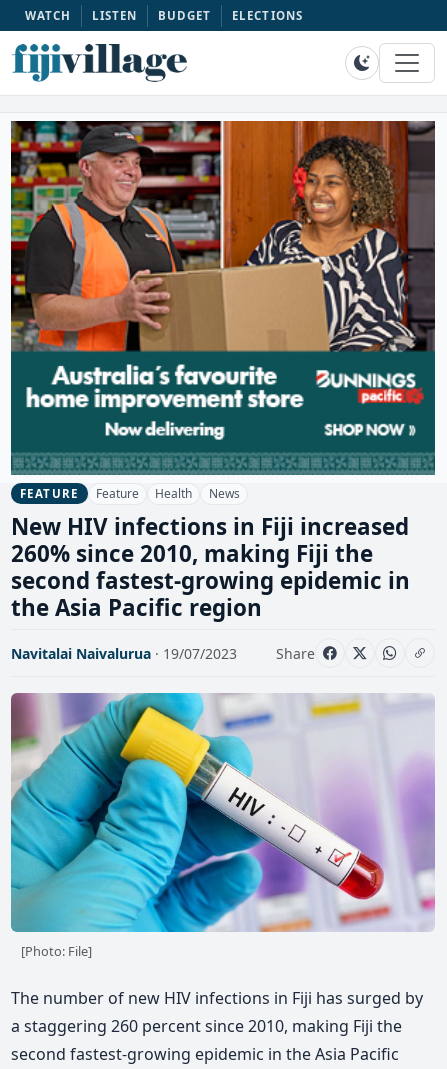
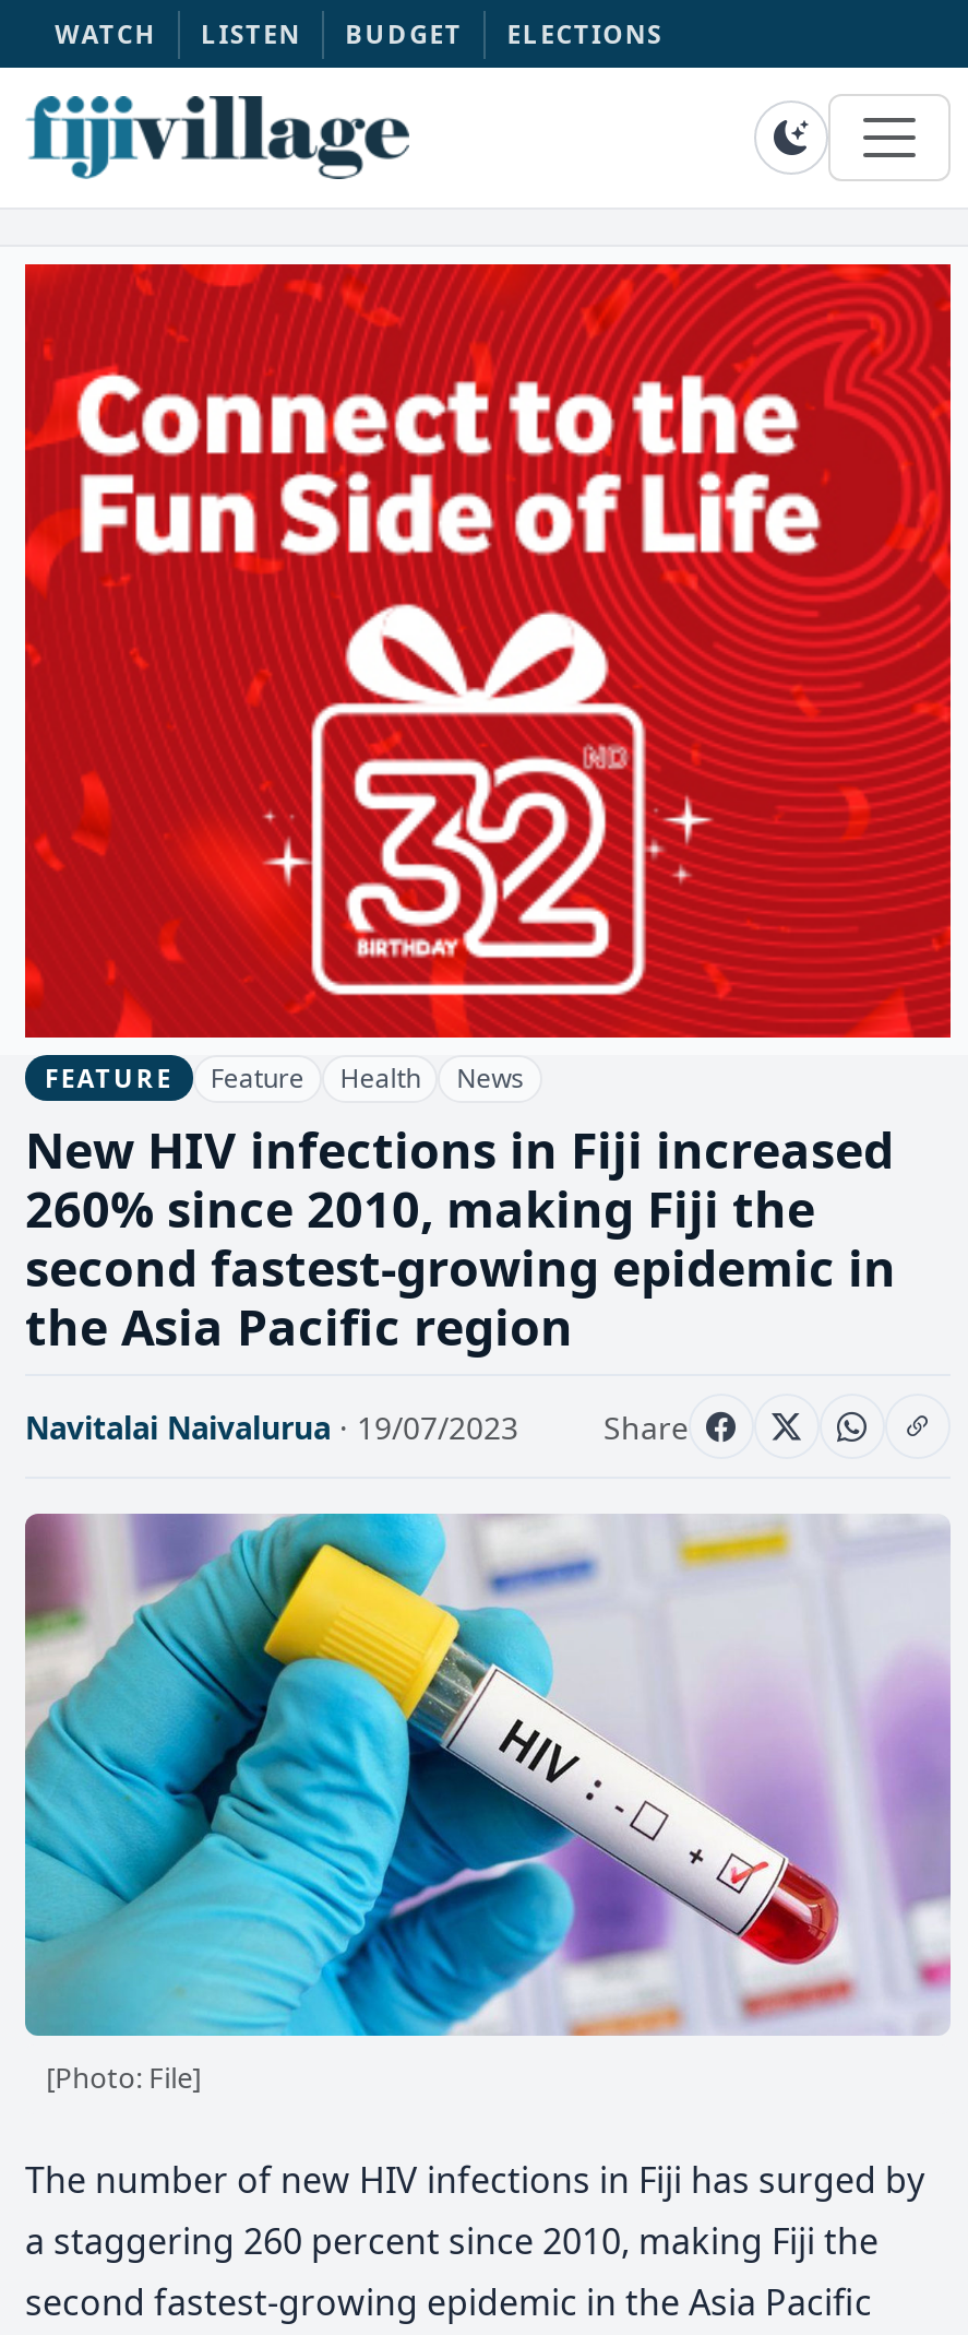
[10,120,436,476] [image] -> [23,262,953,1040] [image]

